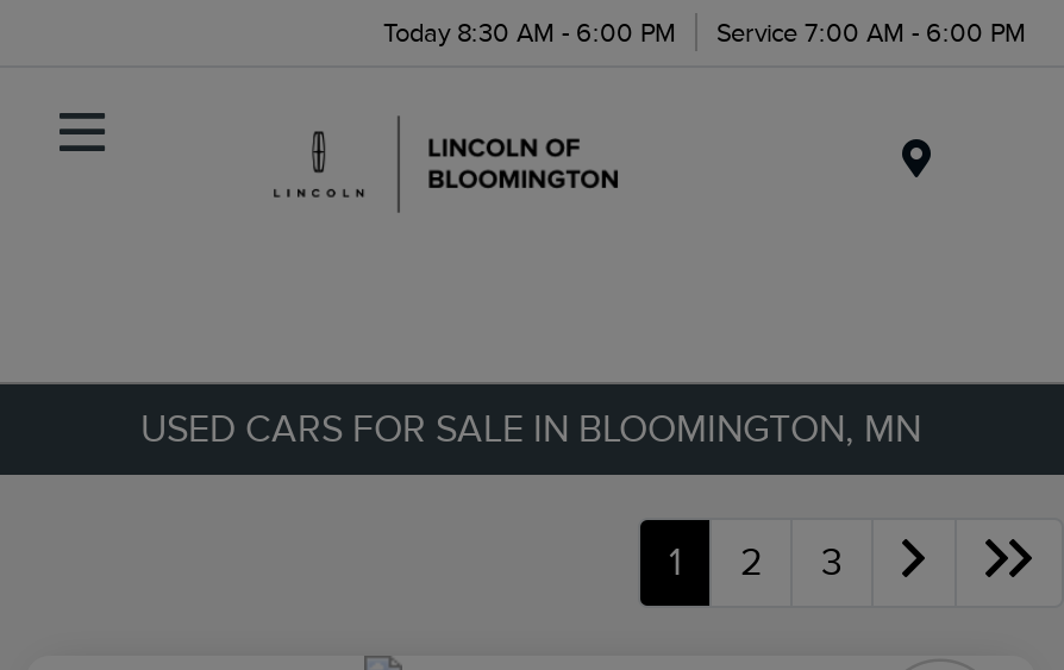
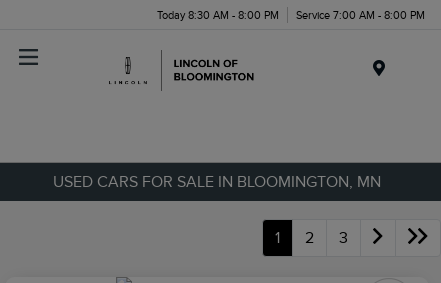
[383,17,676,45] Today 8:30 AM - 6:00 PM -> [157,8,279,20] Today 8:30 AM - 8:00 PM
[716,17,1026,45] Service 7:00 AM - 6:00 PM -> [296,8,425,20] Service 7:00 AM - 8:00 PM

